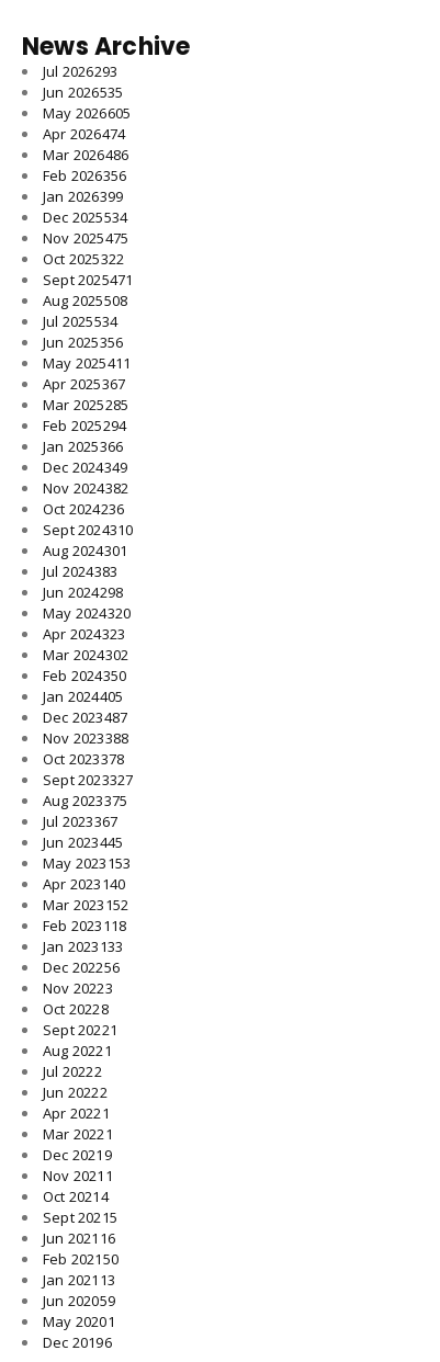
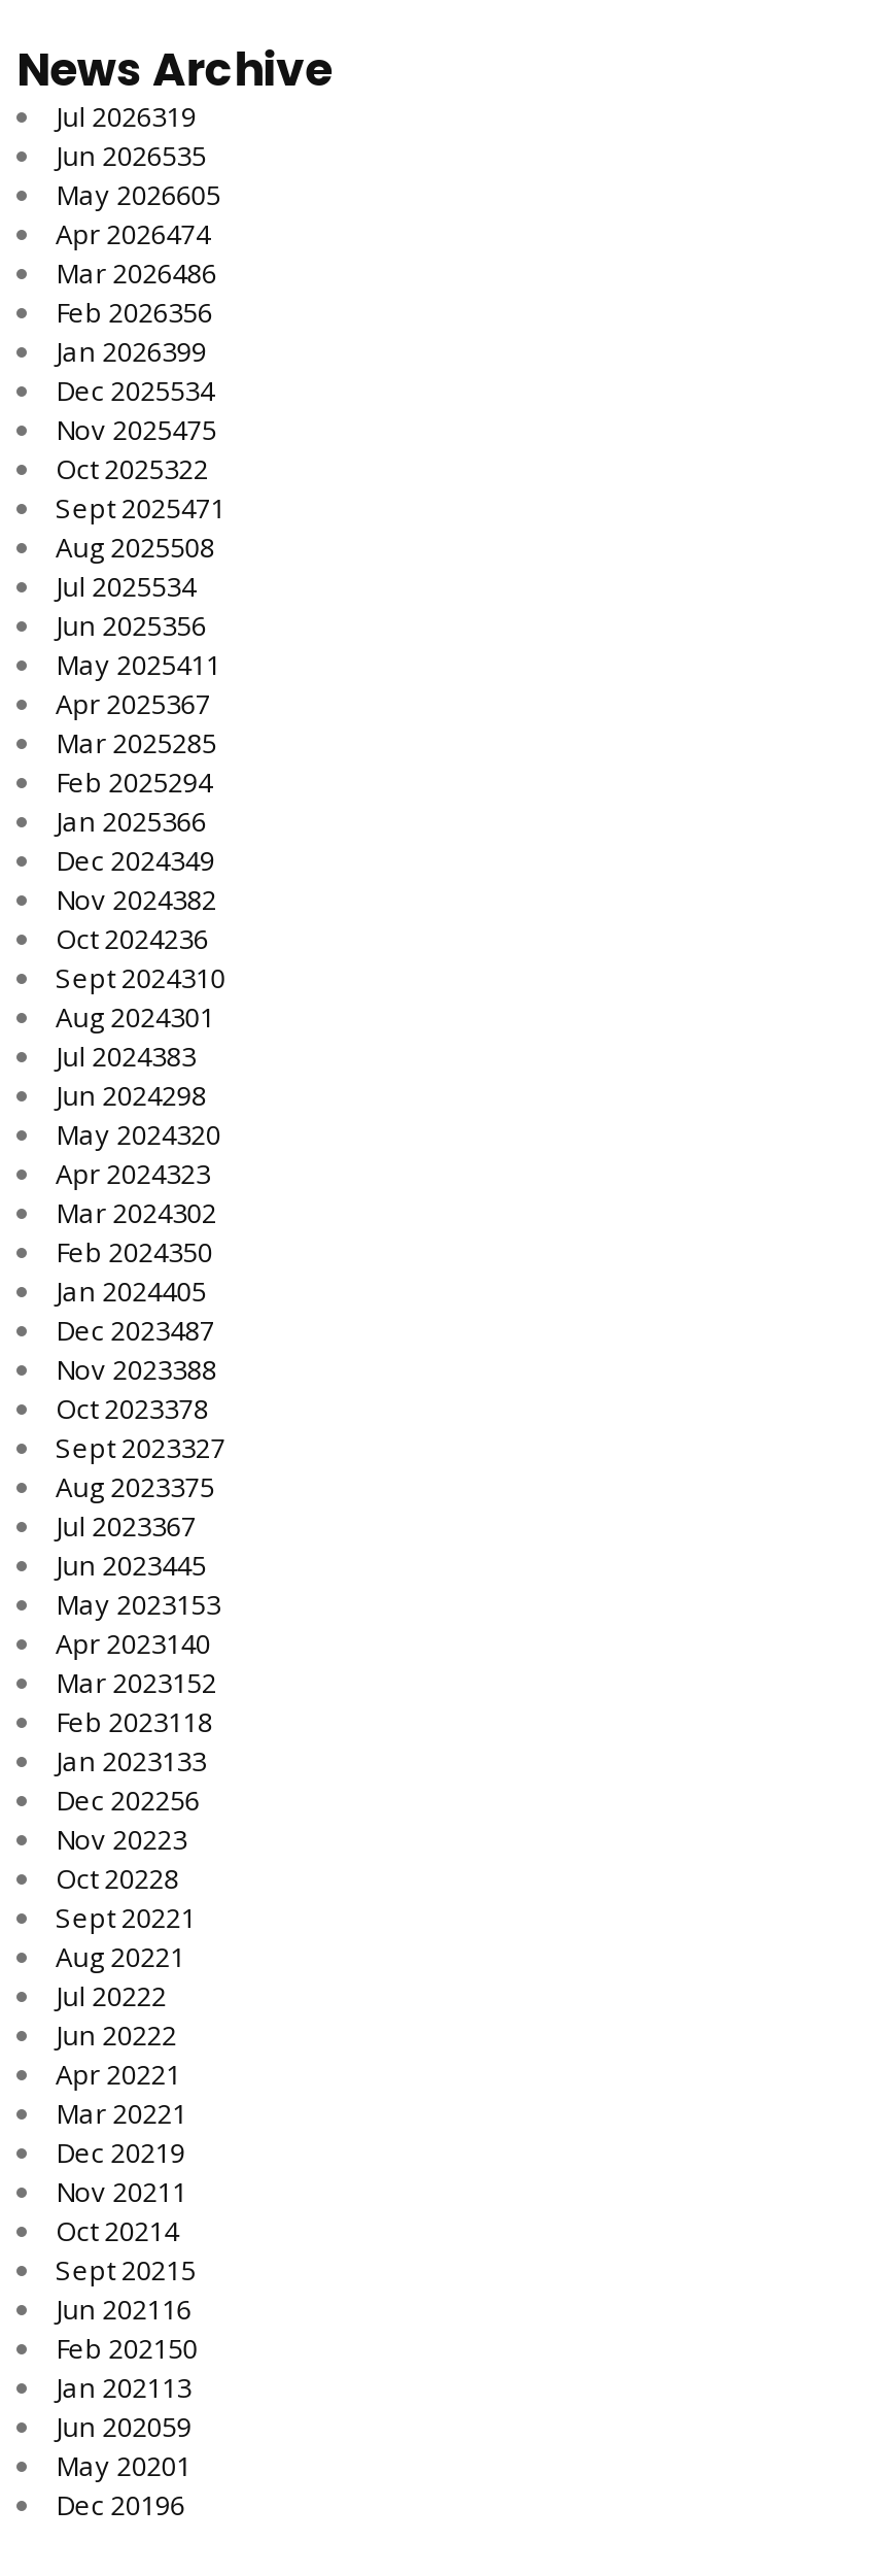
[43,61,118,81] Jul 2026293 -> [56,97,196,135] Jul 2026319

